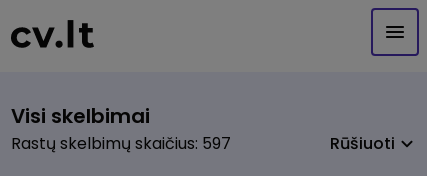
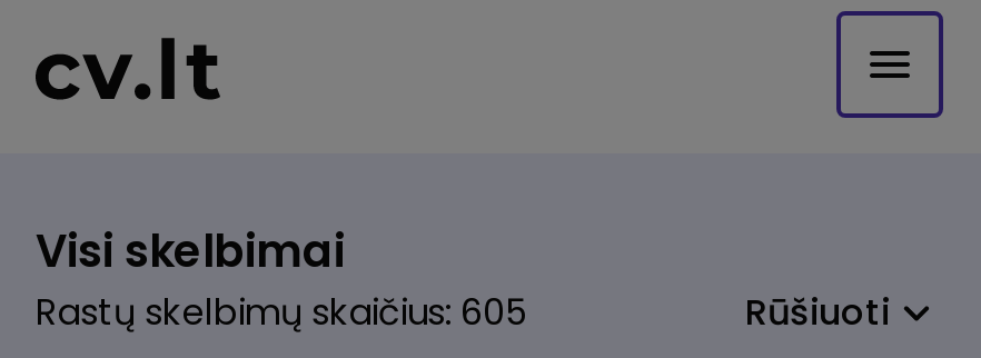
[11,132,231,155] Rastų skelbimų skaičius: 597 -> [36,287,527,338] Rastų skelbimų skaičius: 605

